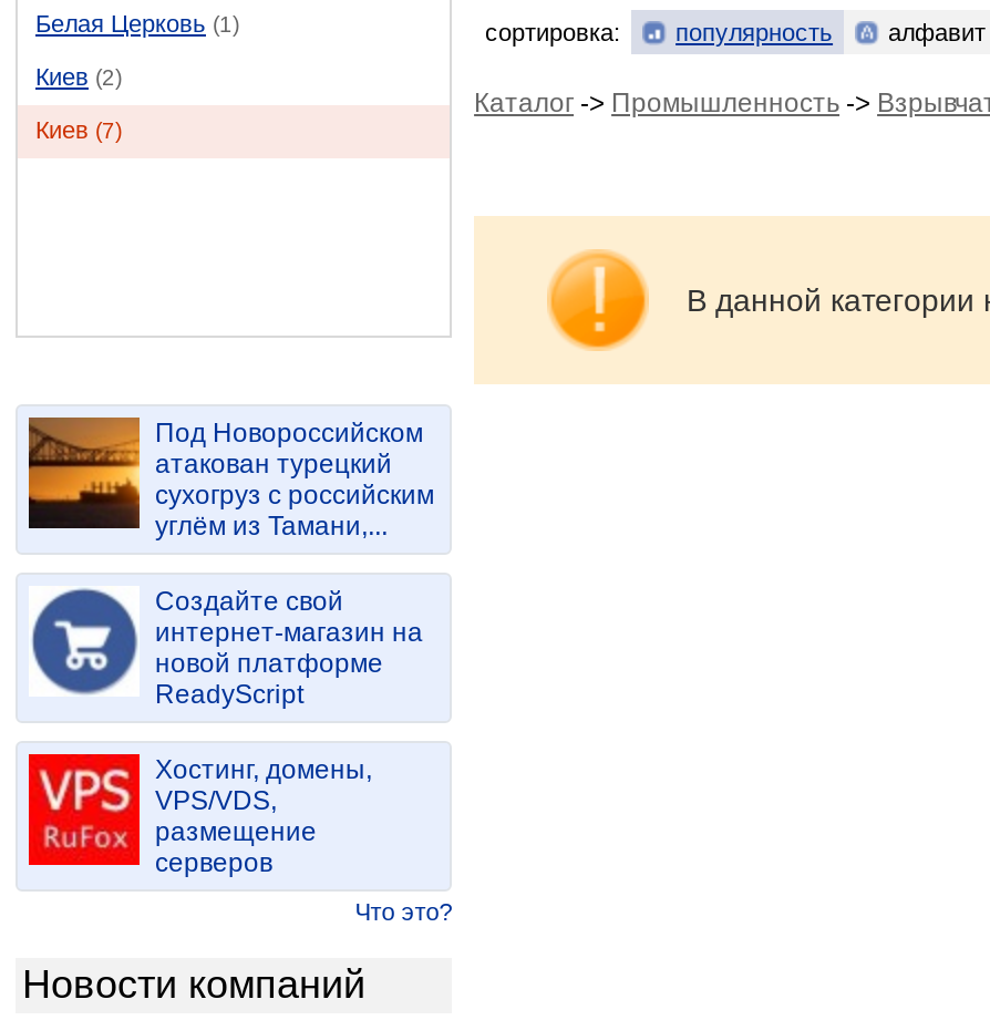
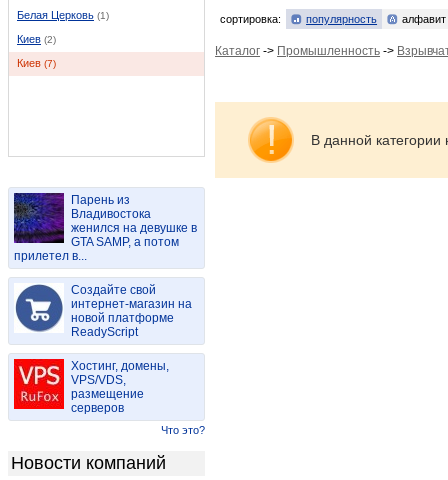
[27,415,434,542] [image] | Под Новороссийском | атакован турецкий | сухогруз с российским | углём из Тамани,... -> [13,192,197,263] [image] | Парень из | Владивостока | женился на девушке в | GTA SAMP, а потом | прилетел в...

